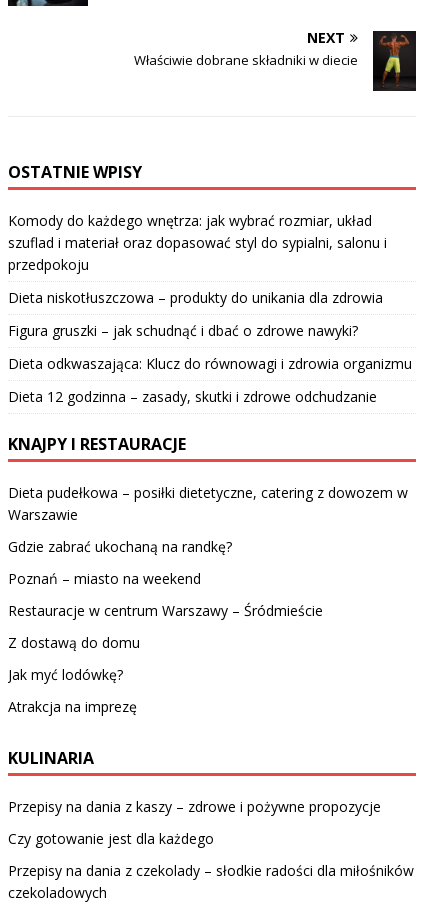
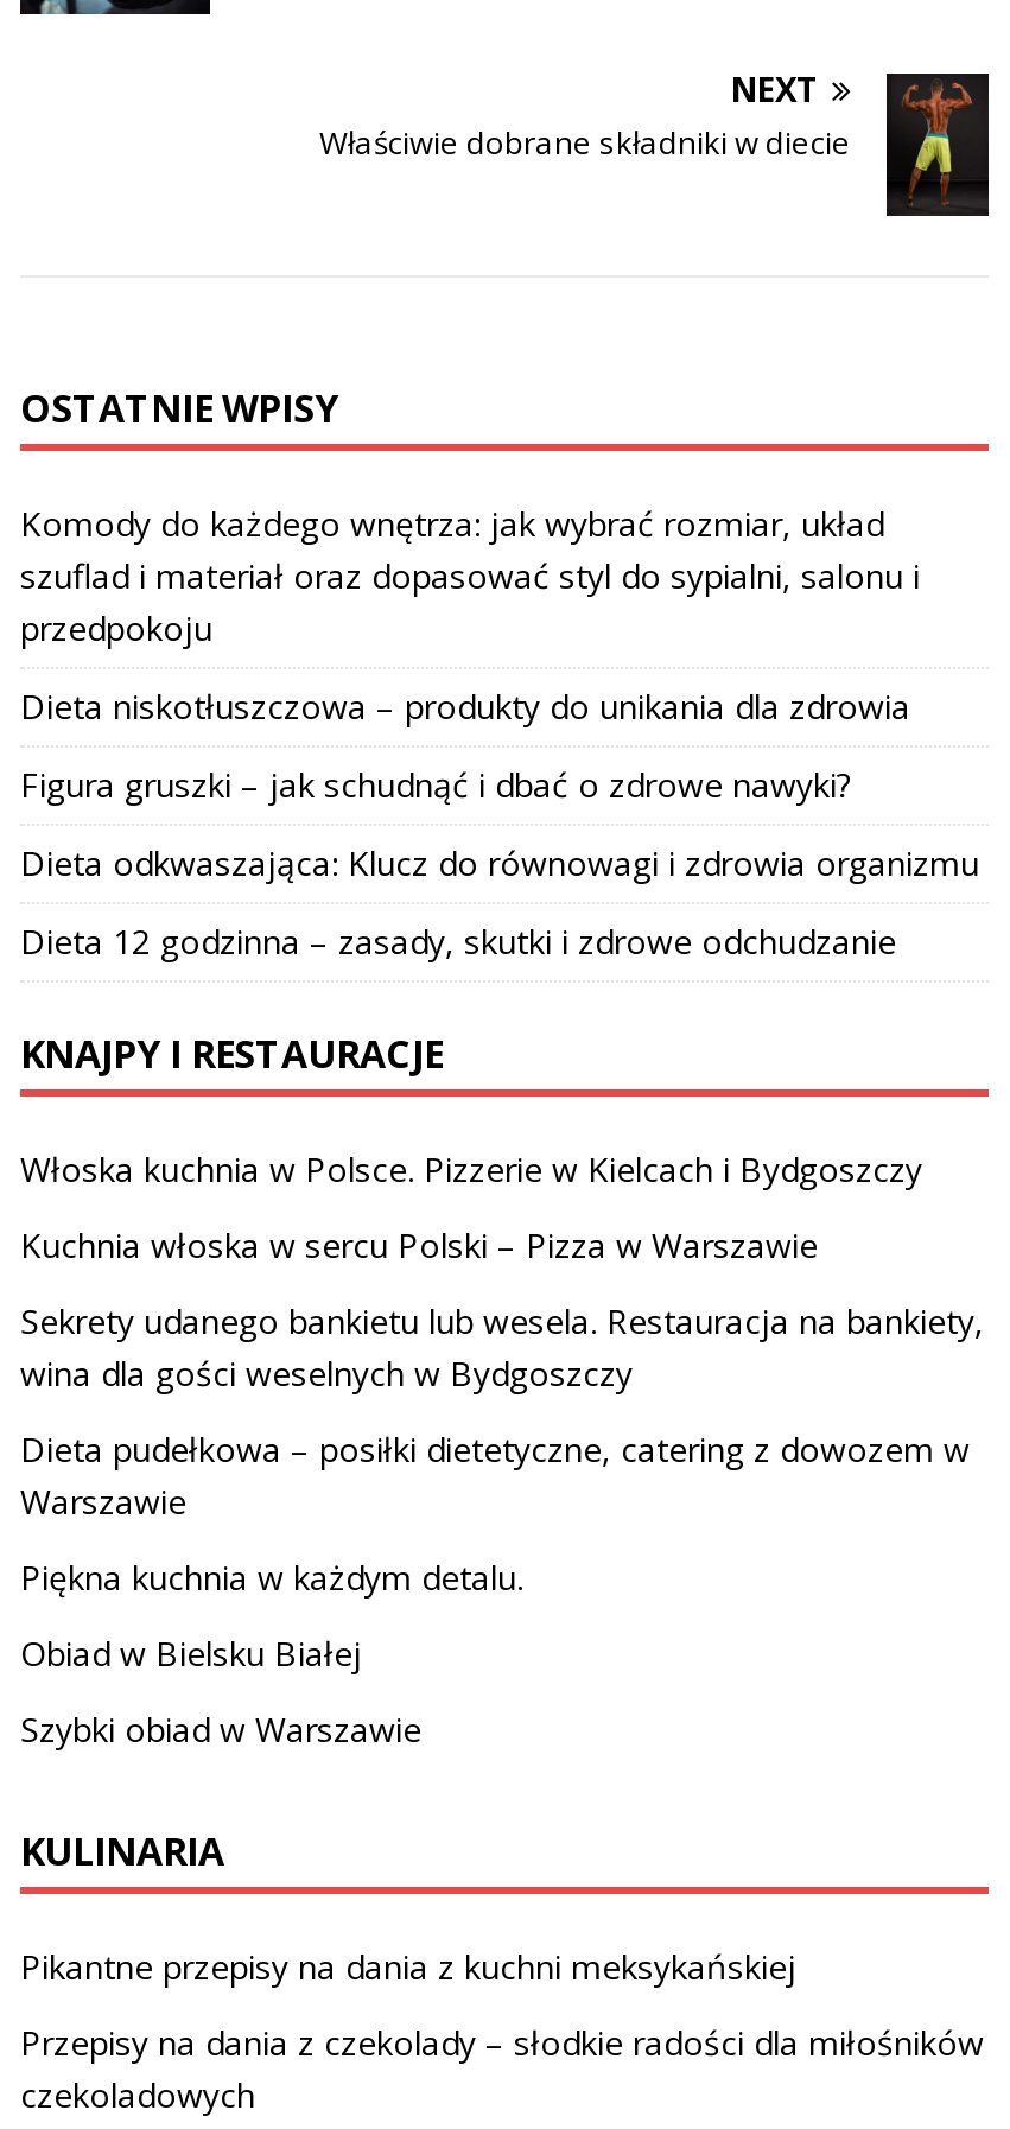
none -> [20,1147,984,1396] Włoska kuchnia w Polsce. Pizzerie w Kielcach i Bydgoszczy | Kuchnia włoska w sercu Polski – Pizza w Warszawie | Sekrety udanego bankietu lub wesela. Restauracja na bankiety, | wina dla gości weselnych w Bydgoszczy
moved [8,483,408,524] -> [20,1427,970,1524]: Dieta pudełkowa – posiłki dietetyczne, catering z dowozem w | Warszawie
[8,537,323,716] Gdzie zabrać ukochaną na randkę? | Poznań – miasto na weekend | Restauracje w centrum Warszawy – Śródmieście | Z dostawą do domu | Jak myć lodówkę? | Atrakcja na imprezę -> [20,1555,523,1752] Piękna kuchnia w każdym detalu. | Obiad w Bielsku Białej | Szybki obiad w Warszawie
moved [8,747,94,769] -> [20,1825,224,1878]: KULINARIA
[8,797,381,848] Przepisy na dania z kaszy – zdrowe i pożywne propozycje | Czy gotowanie jest dla każdego -> [20,1944,796,1989] Pikantne przepisy na dania z kuchni meksykańskiej

